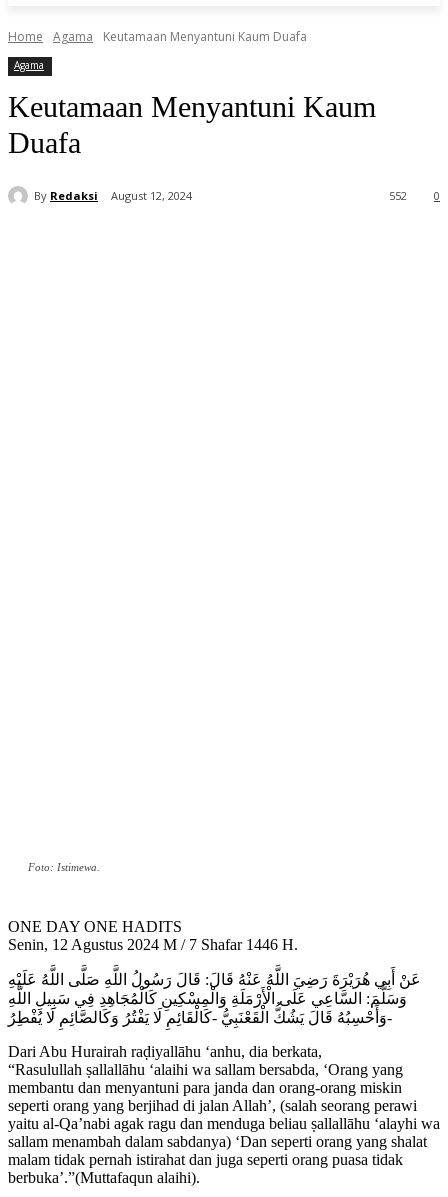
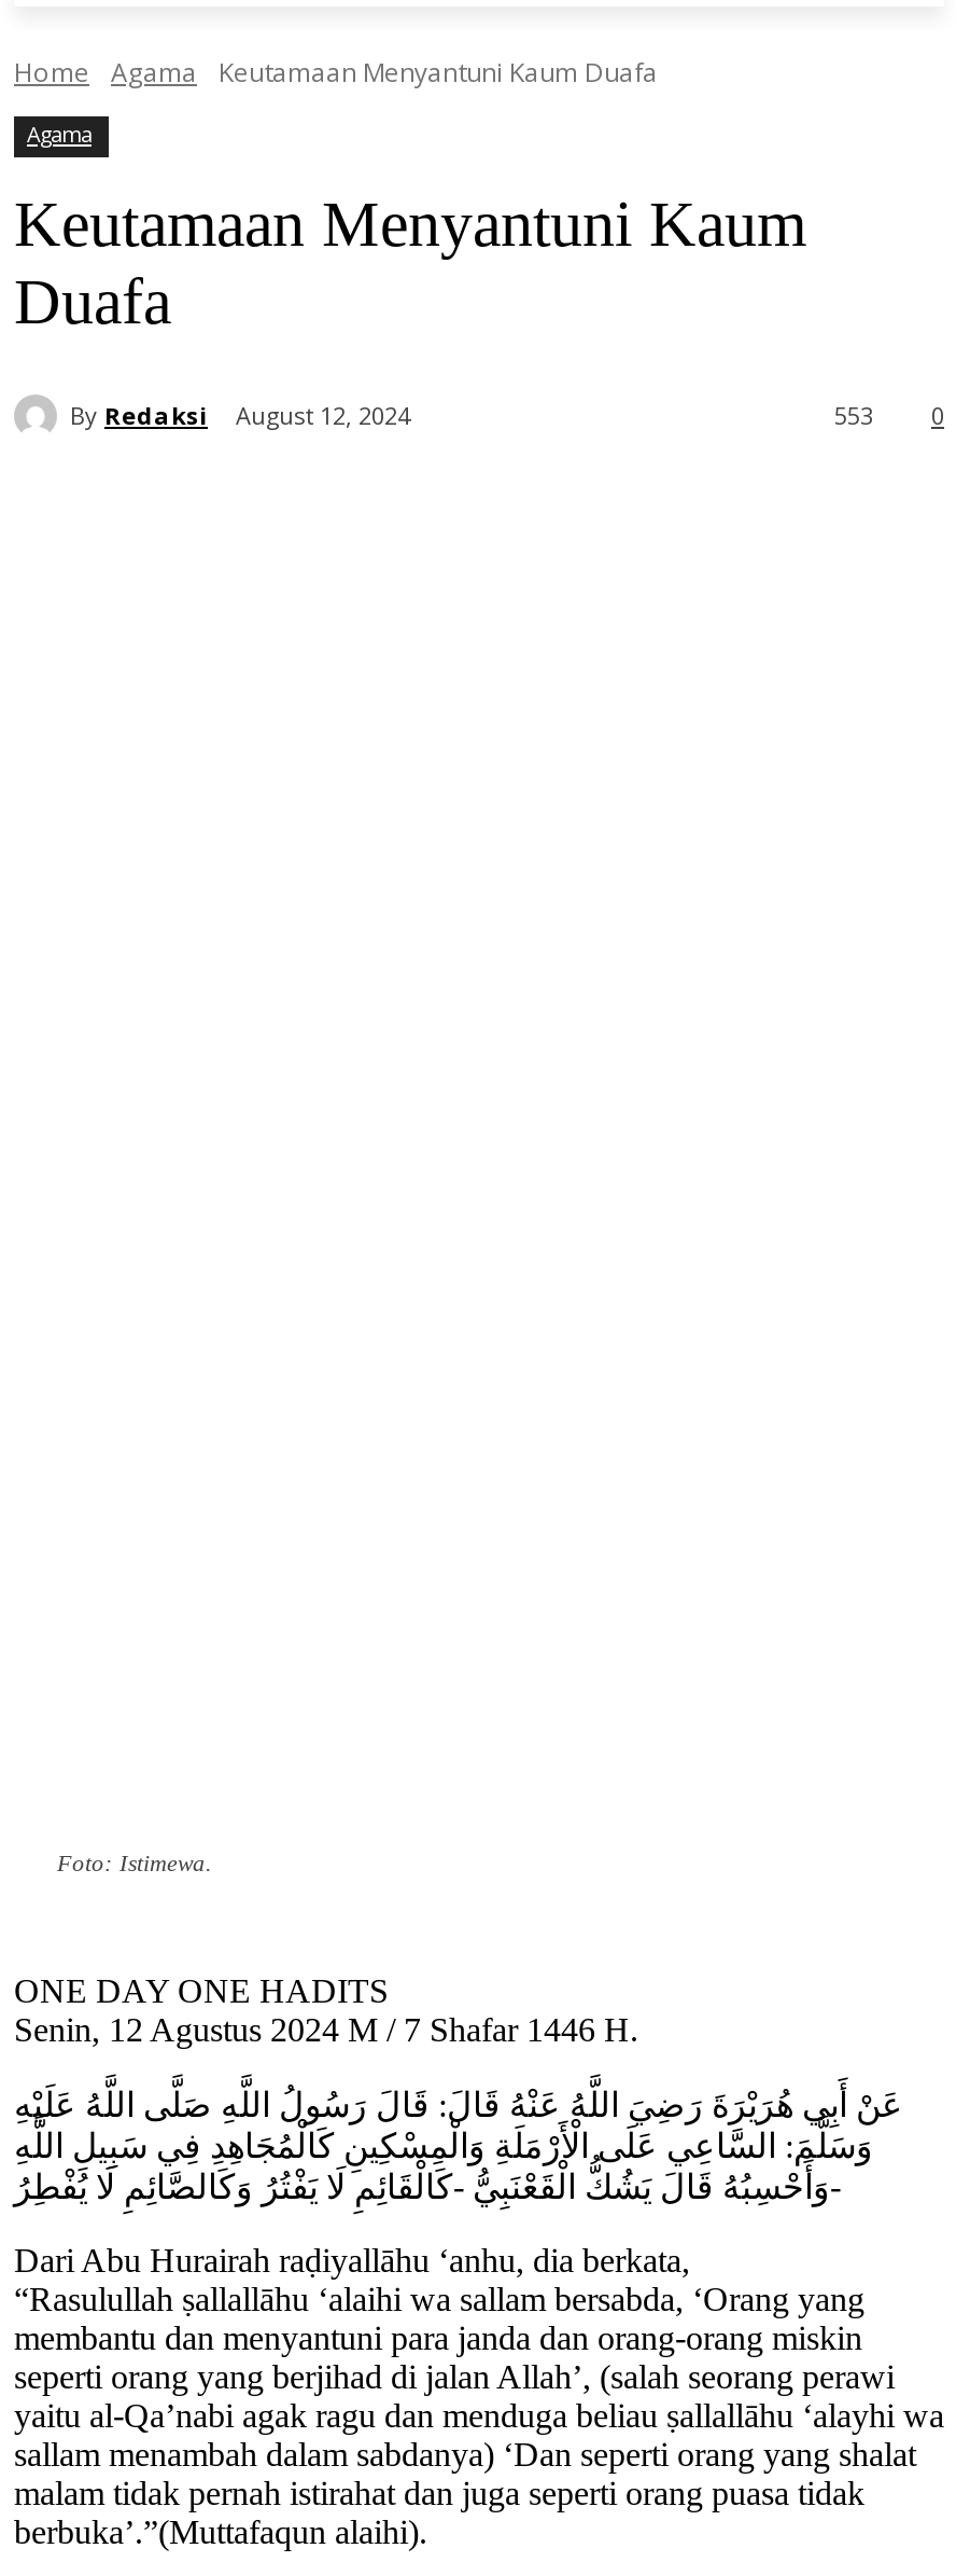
[389,188,440,203] 552 0 -> [834,399,944,431] 553 0

